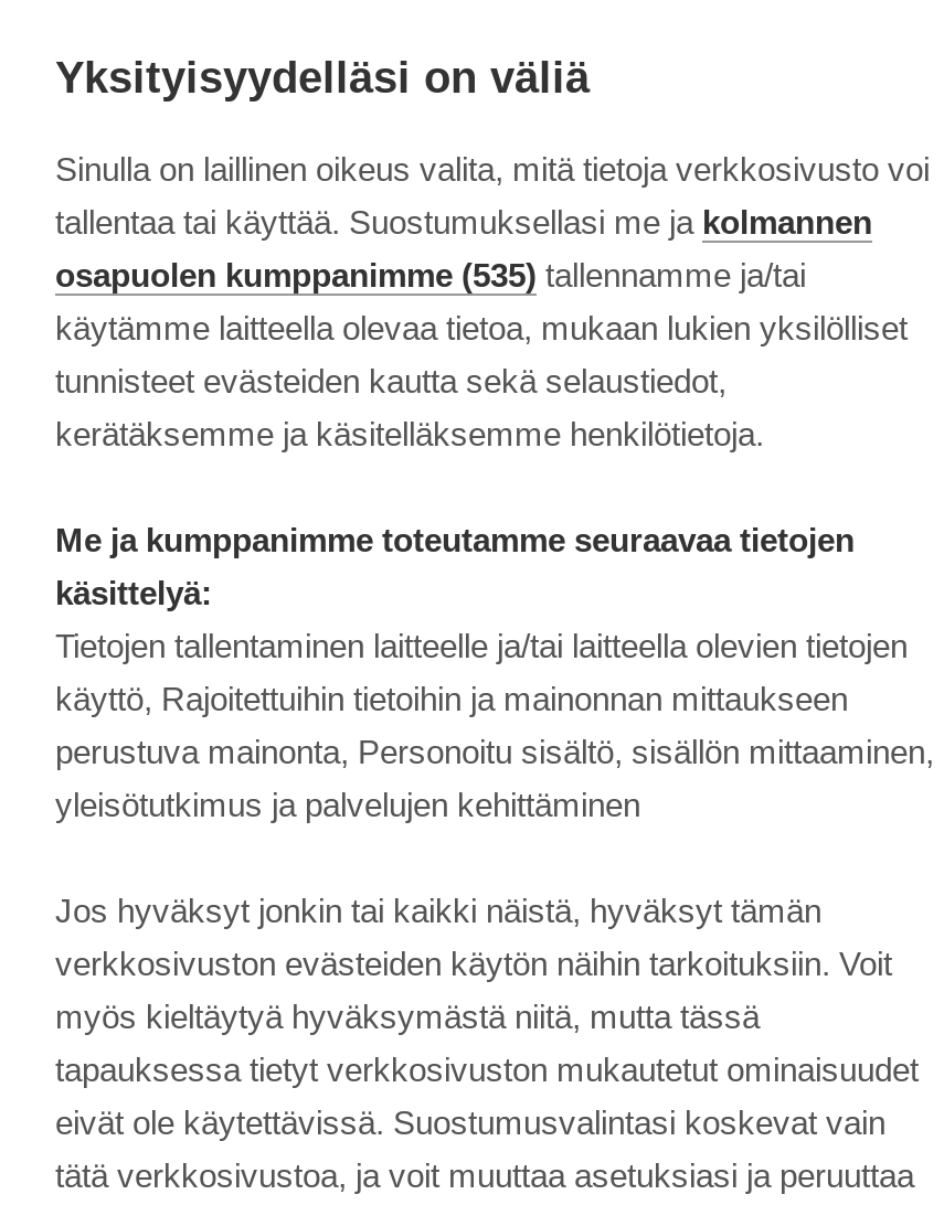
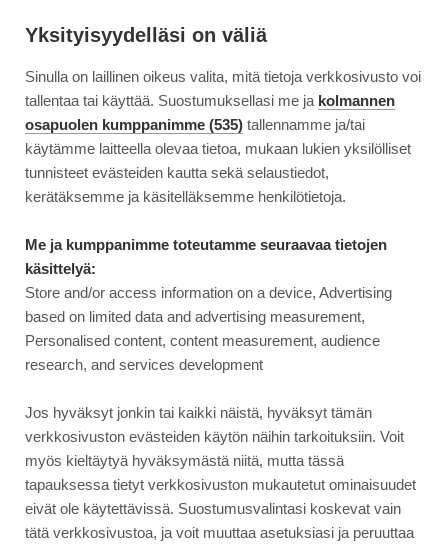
[55,627,934,823] Tietojen tallentaminen laitteelle ja/tai laitteella olevien tietojen | käyttö, Rajoitettuihin tietoihin ja mainonnan mittaukseen | perustuva mainonta, Personoitu sisältö, sisällön mittaaminen, | yleisötutkimus ja palvelujen kehittäminen -> [25,284,392,373] Store and/or access information on a device, Advertising | based on limited data and advertising measurement, | Personalised content, content measurement, audience | research, and services development

